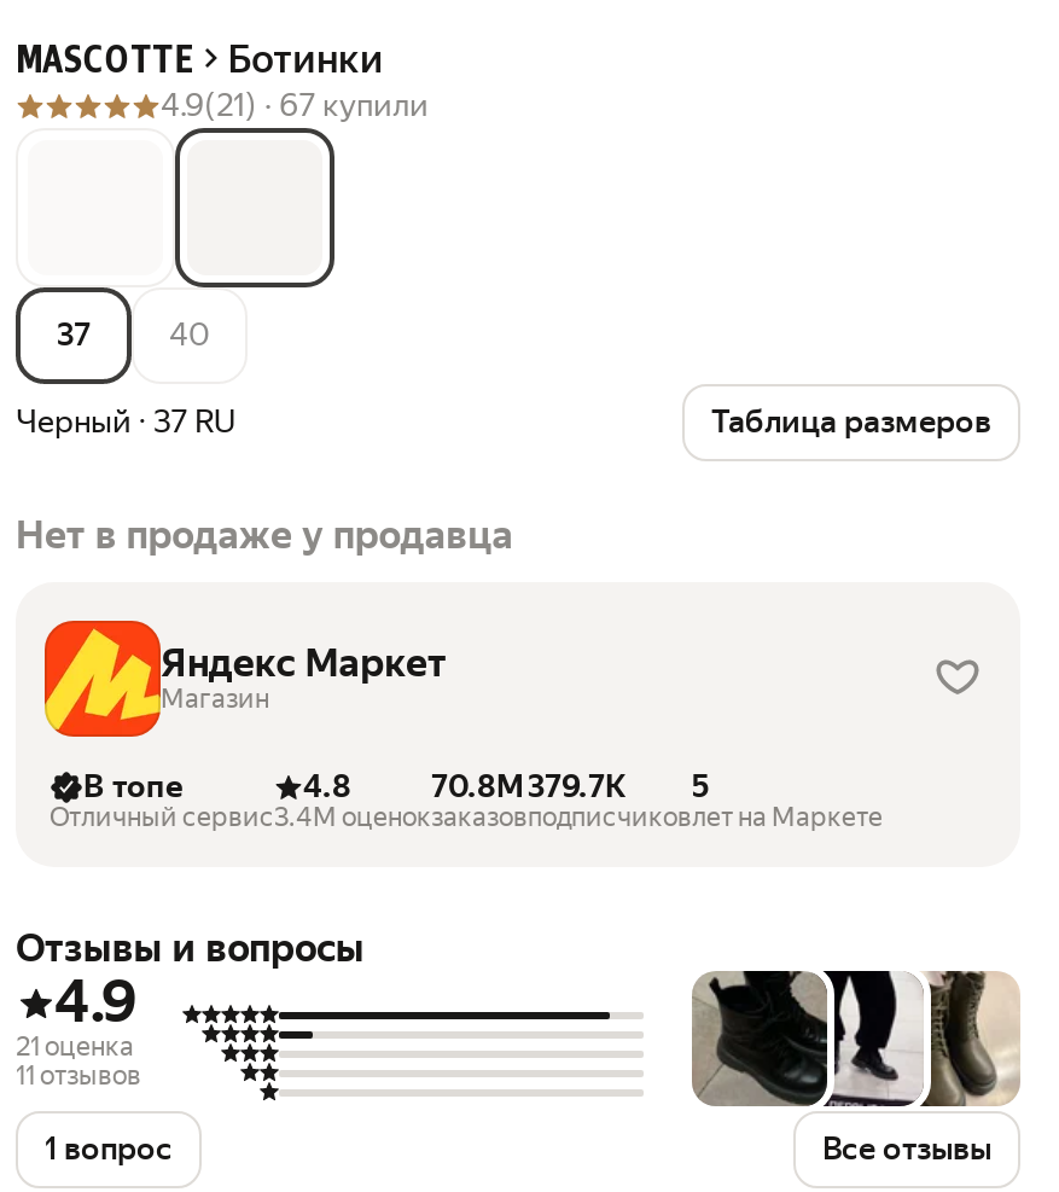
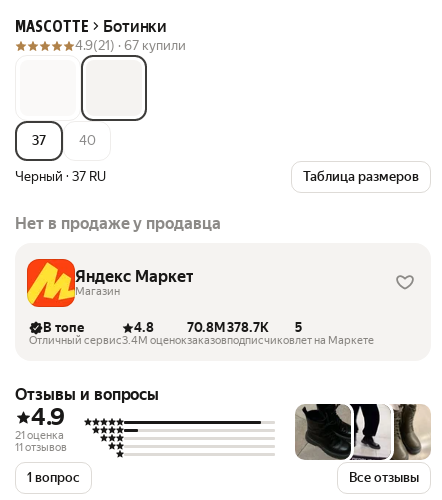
[431,768,709,805] 70.8M 379.7K 5 -> [187,320,302,335] 70.8M 378.7K 5

